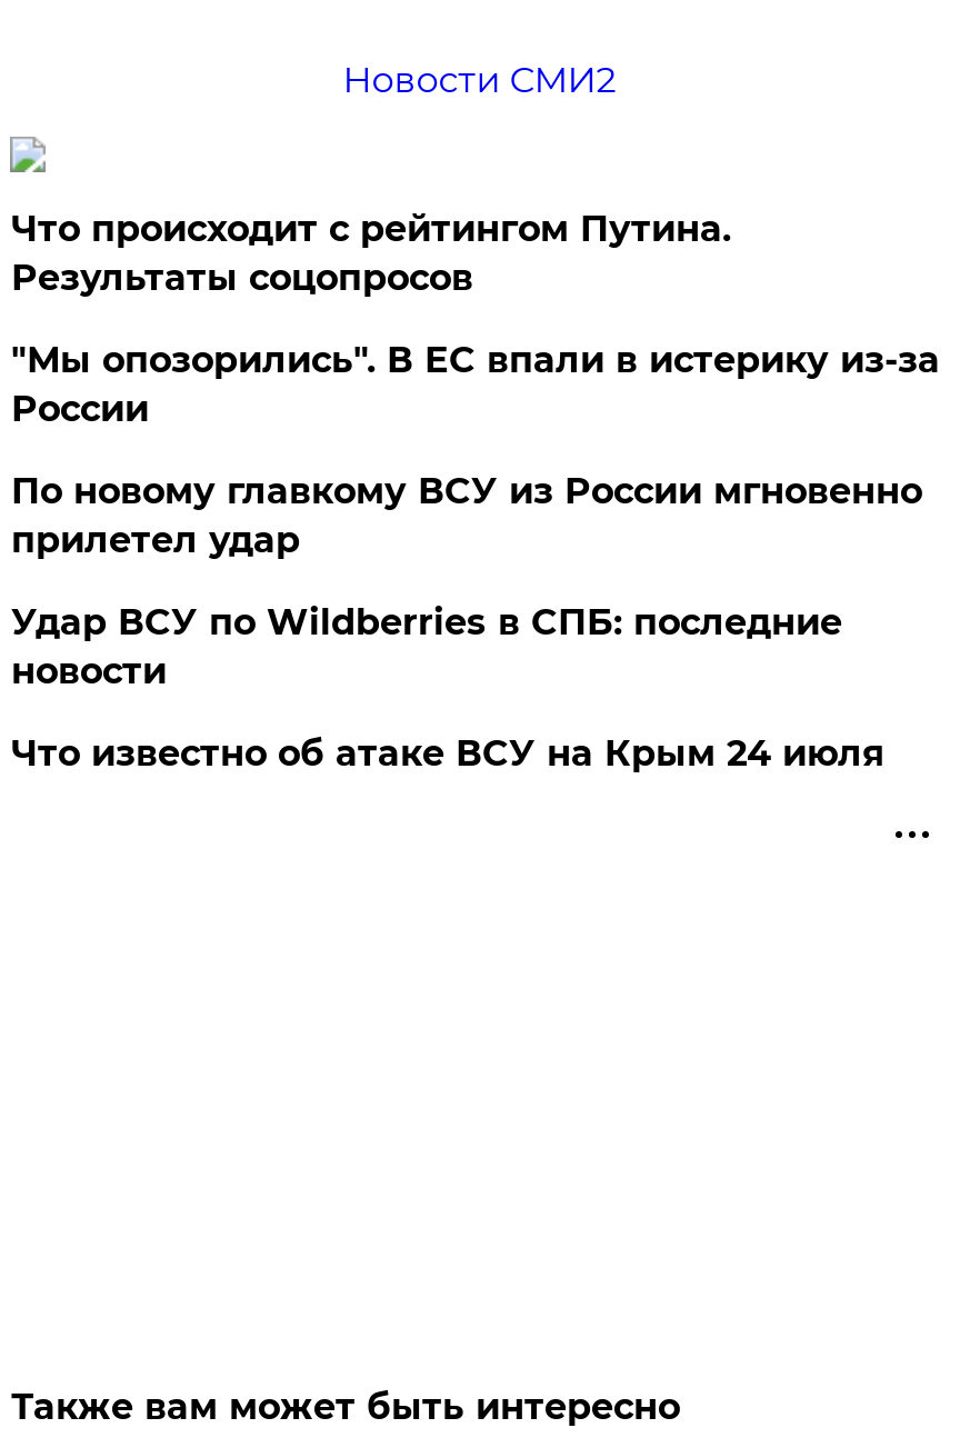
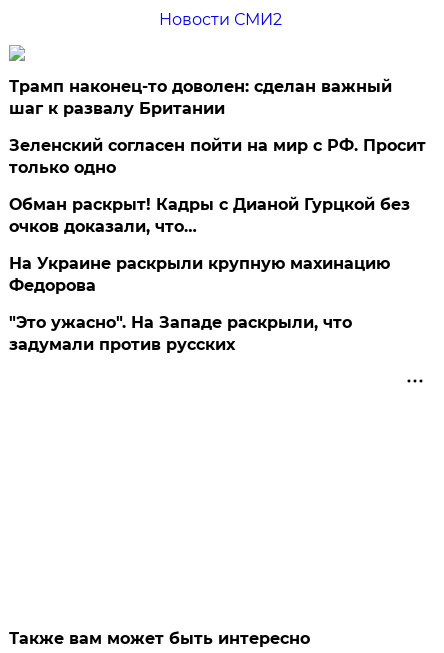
[11,208,731,299] Что происходит с рейтингом Путина. | Результаты соцопросов -> [9,77,392,118] Трамп наконец-то доволен: сделан важный | шаг к развалу Британии
[11,339,940,430] "Мы опозорились". В ЕС впали в истерику из-за | России -> [9,136,426,177] Зеленский согласен пойти на мир с РФ. Просит | только одно
[11,470,922,561] По новому главкому ВСУ из России мгновенно | прилетел удар -> [9,195,410,236] Обман раскрыт! Кадры с Дианой Гурцкой без | очков доказали, что…
[11,601,842,692] Удар ВСУ по Wildberries в СПБ: последние | новости -> [9,254,390,295] На Украине раскрыли крупную махинацию | Федорова
[11,732,884,775] Что известно об атаке ВСУ на Крым 24 июля -> [9,313,352,354] "Это ужасно". На Западе раскрыли, что | задумали против русских

